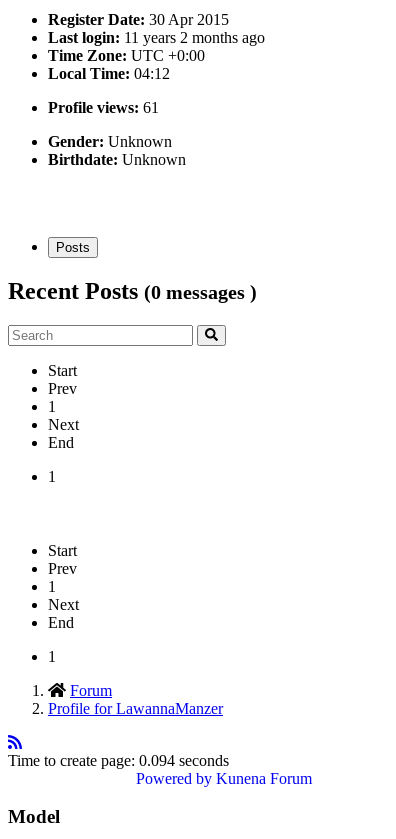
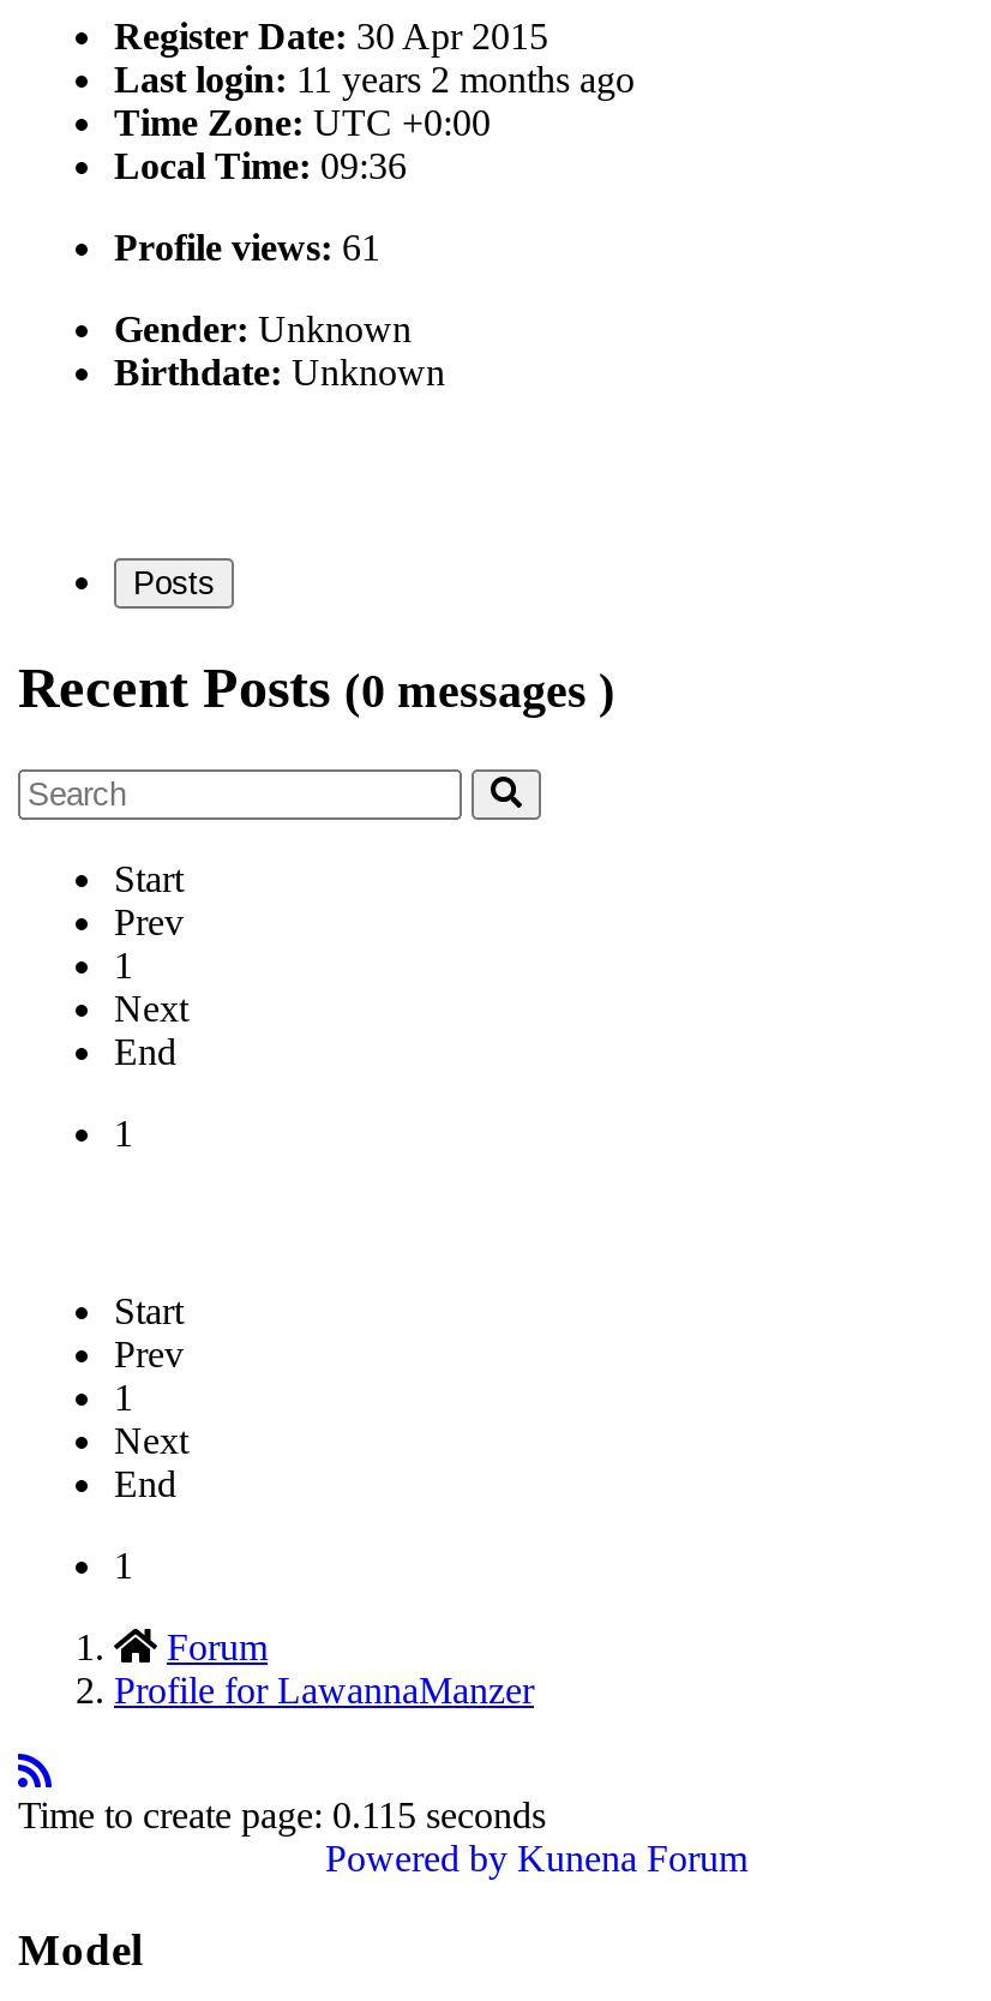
[48,65,170,82] Local Time: 04:12 -> [114,145,407,185] Local Time: 09:36
[8,751,229,768] Time to create page: 0.094 seconds -> [18,1793,546,1834] Time to create page: 0.115 seconds

